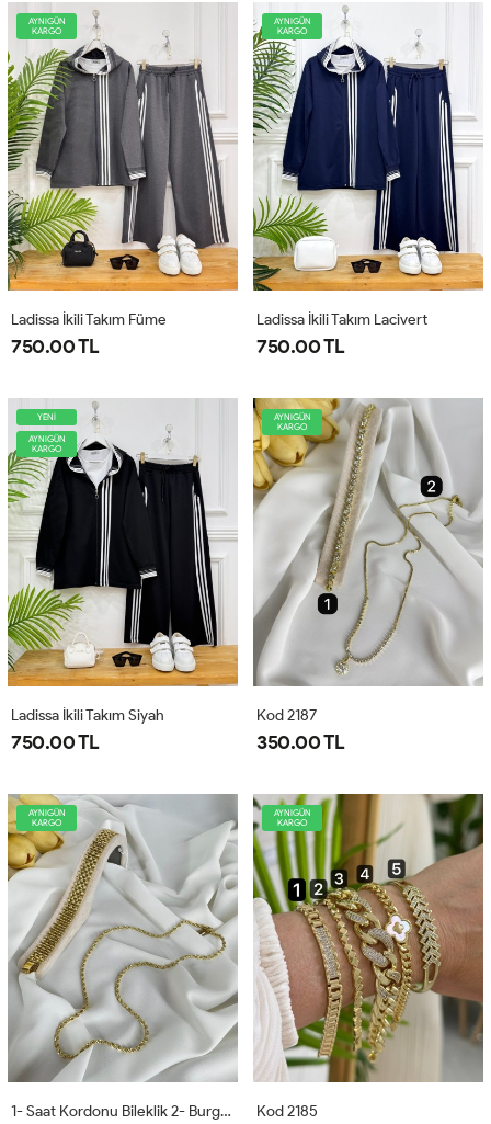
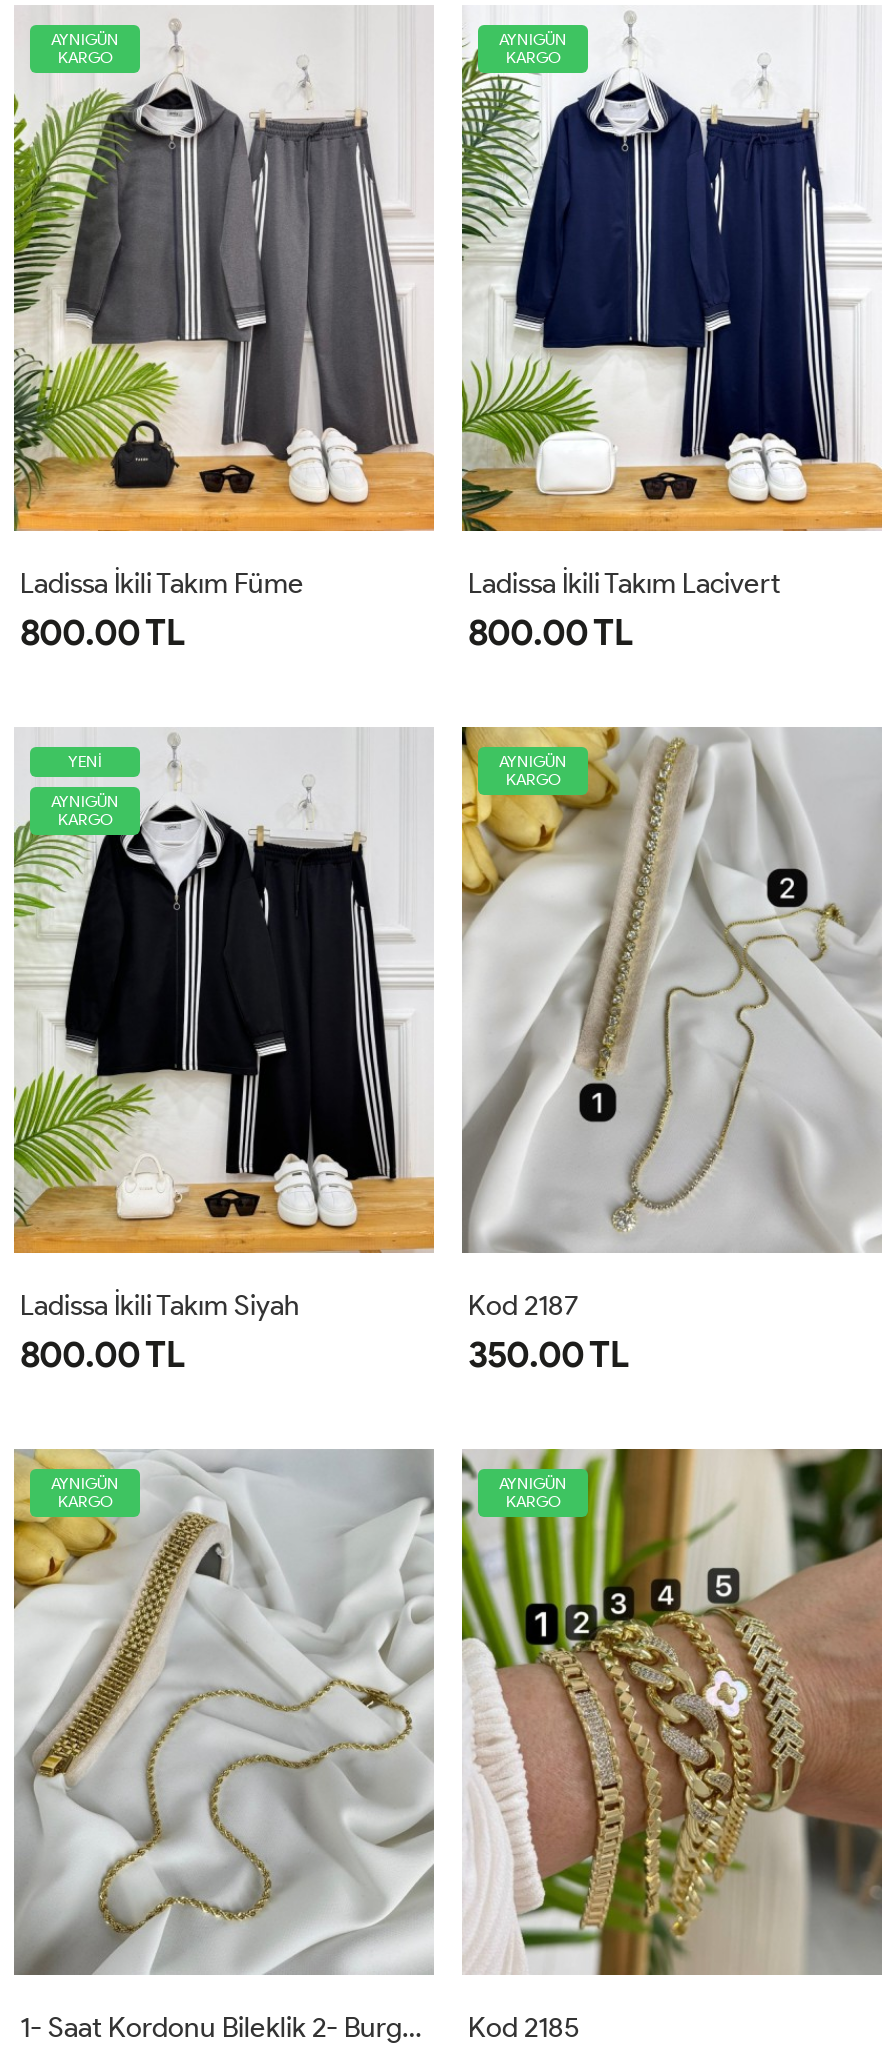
[11,335,99,359] 750.00 TL -> [20,611,185,655] 800.00 TL
[256,335,345,359] 750.00 TL -> [468,611,633,655] 800.00 TL
[11,731,99,755] 750.00 TL -> [20,1333,185,1377] 800.00 TL

